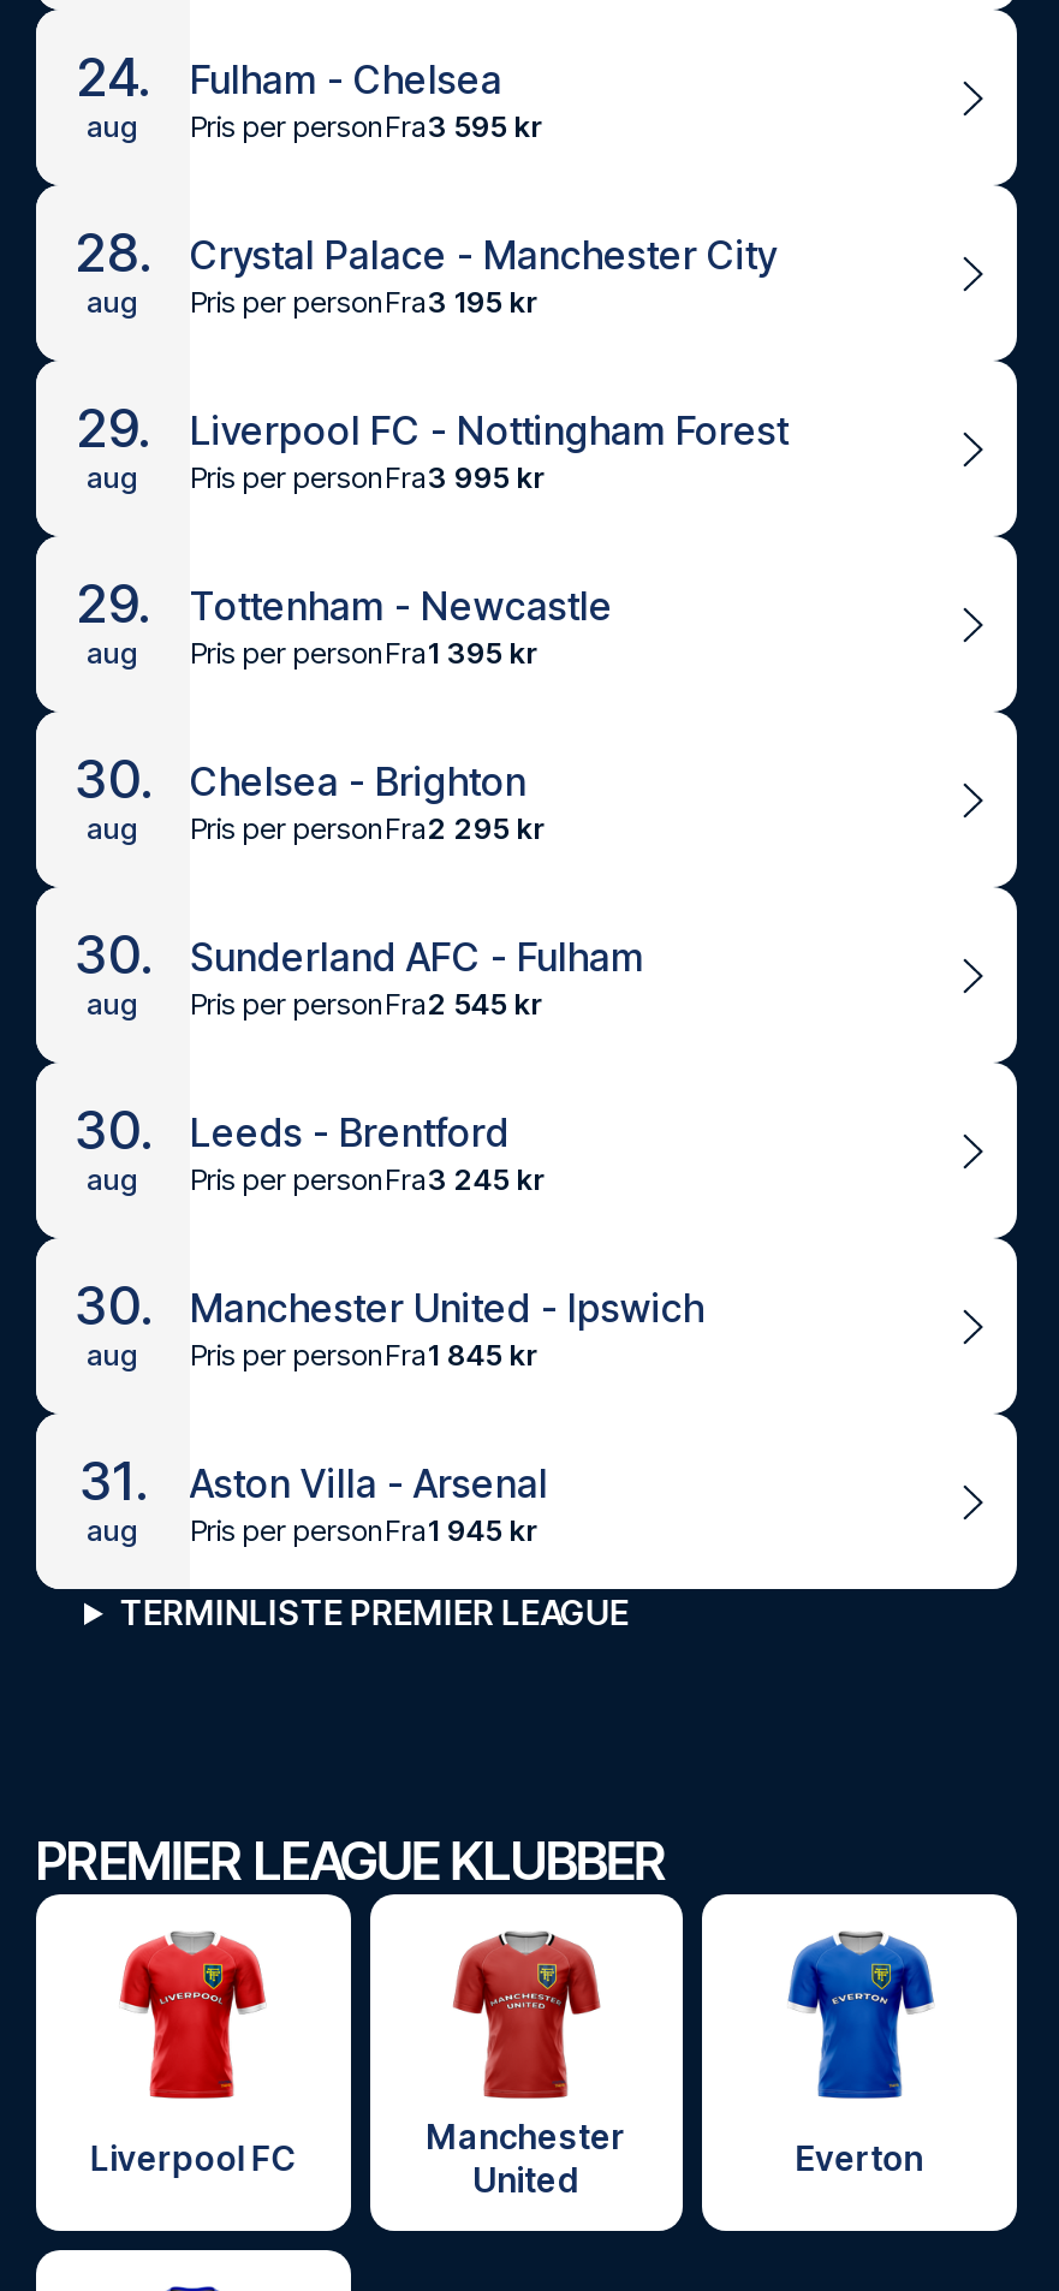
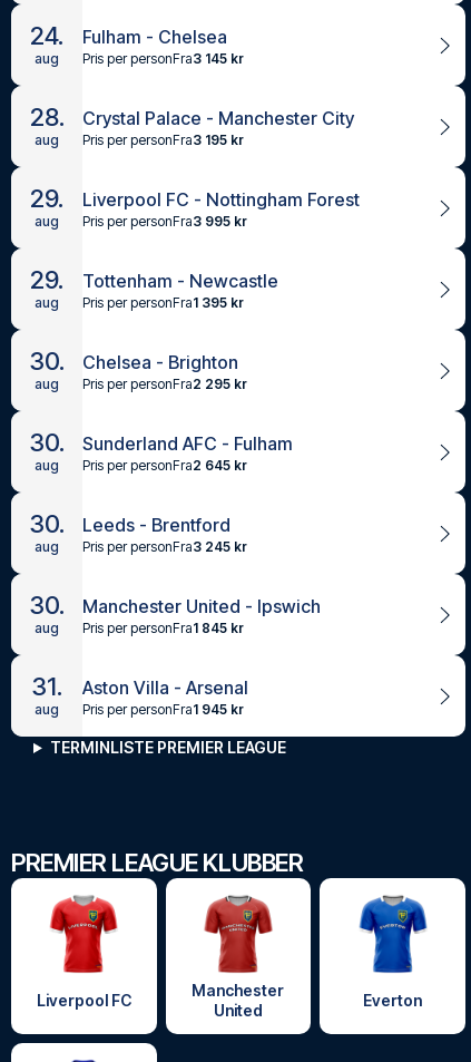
[190,107,543,143] Pris per personFra3 595 kr -> [82,50,244,66] Pris per personFra3 145 kr
[190,984,543,1020] Pris per personFra2 545 kr -> [82,456,247,473] Pris per personFra2 645 kr

